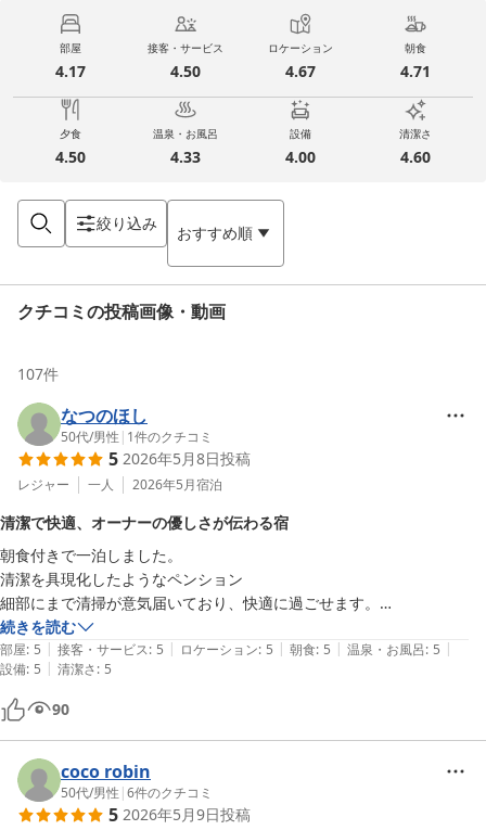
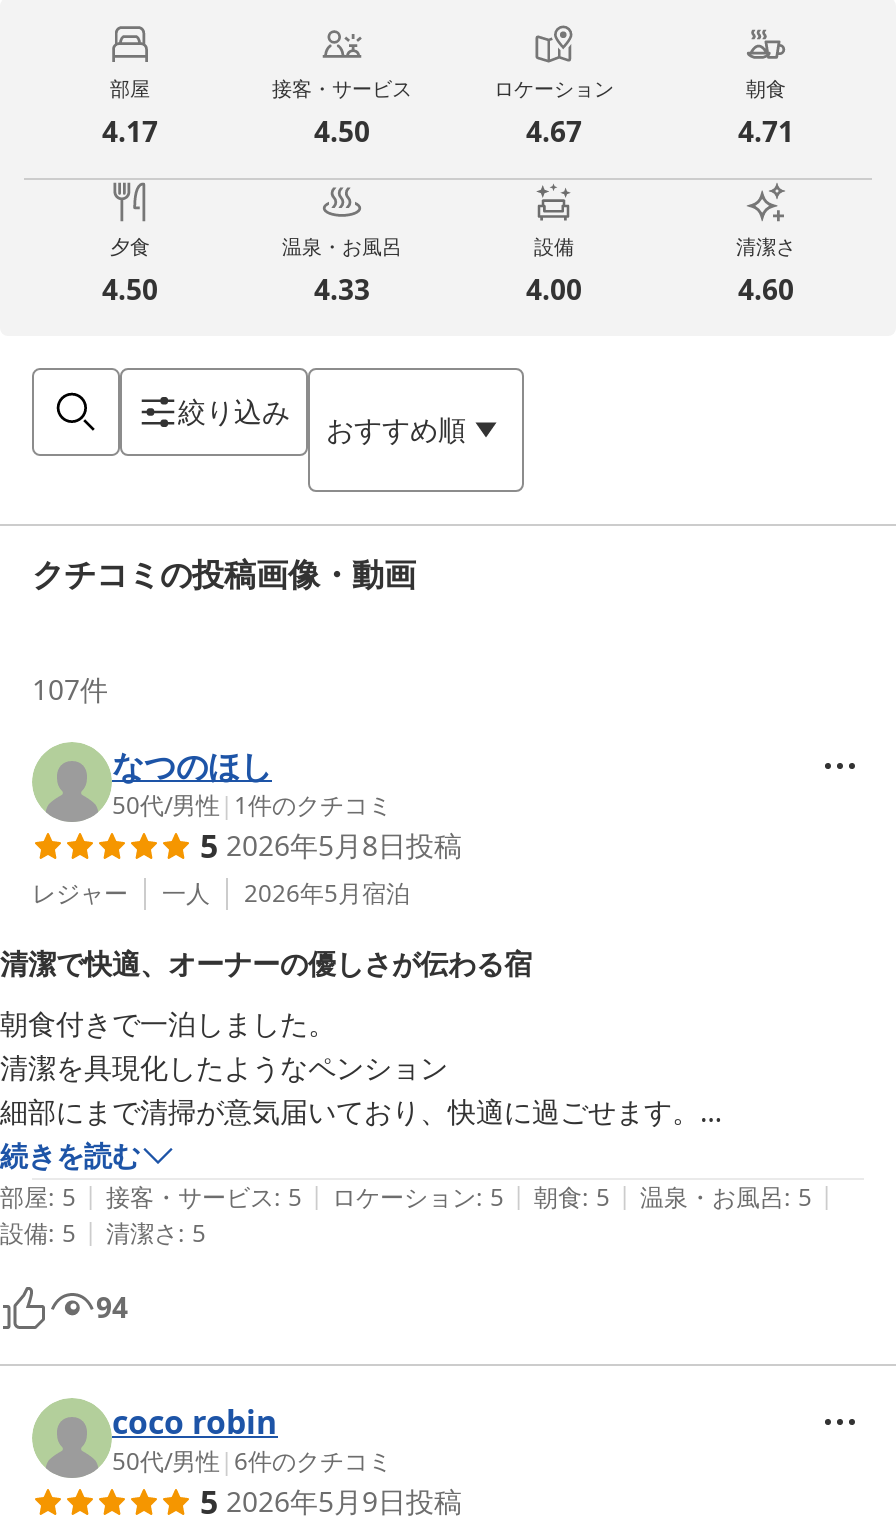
[52,699,69,719] 90 -> [96,1288,128,1326] 94

